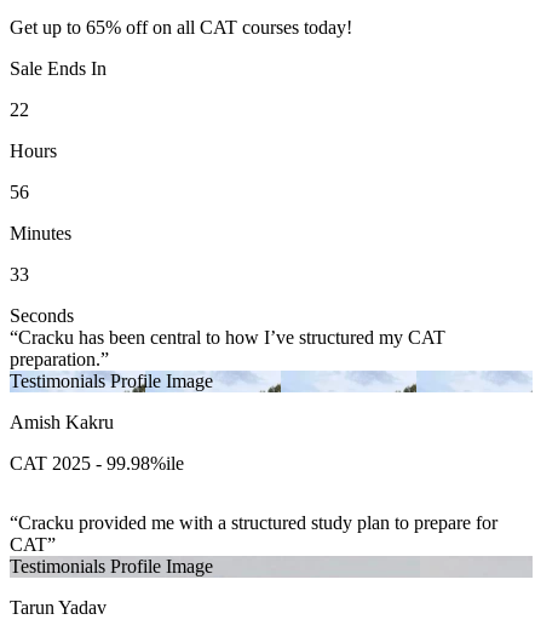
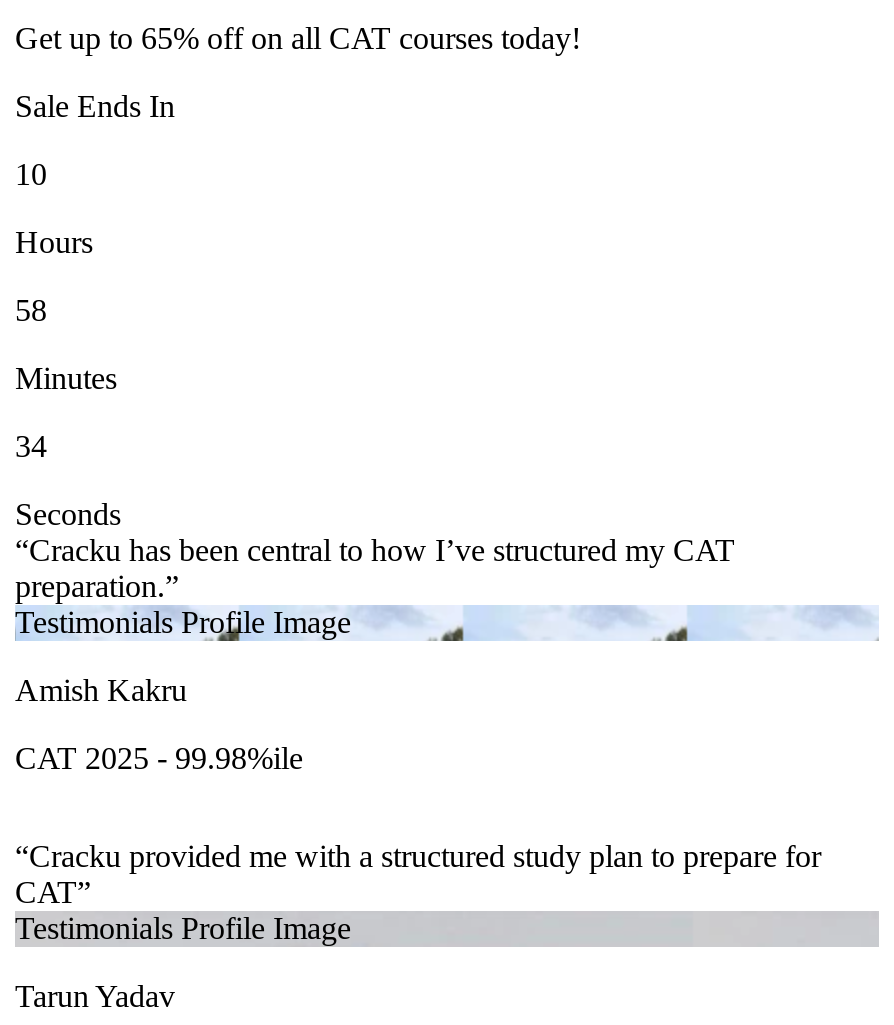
[10,99,29,120] 22 -> [15,157,47,191] 10
[10,181,29,202] 56 -> [15,293,47,327] 58

